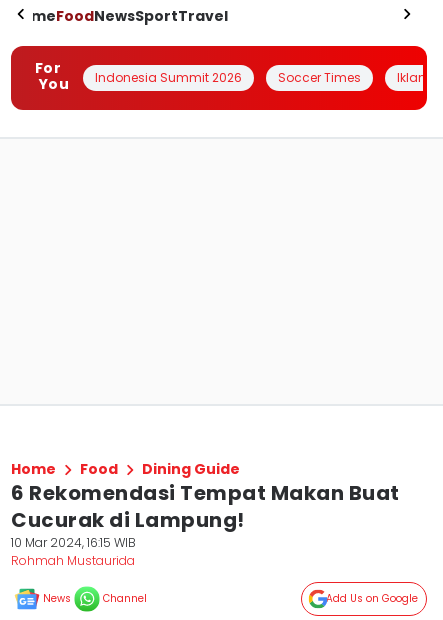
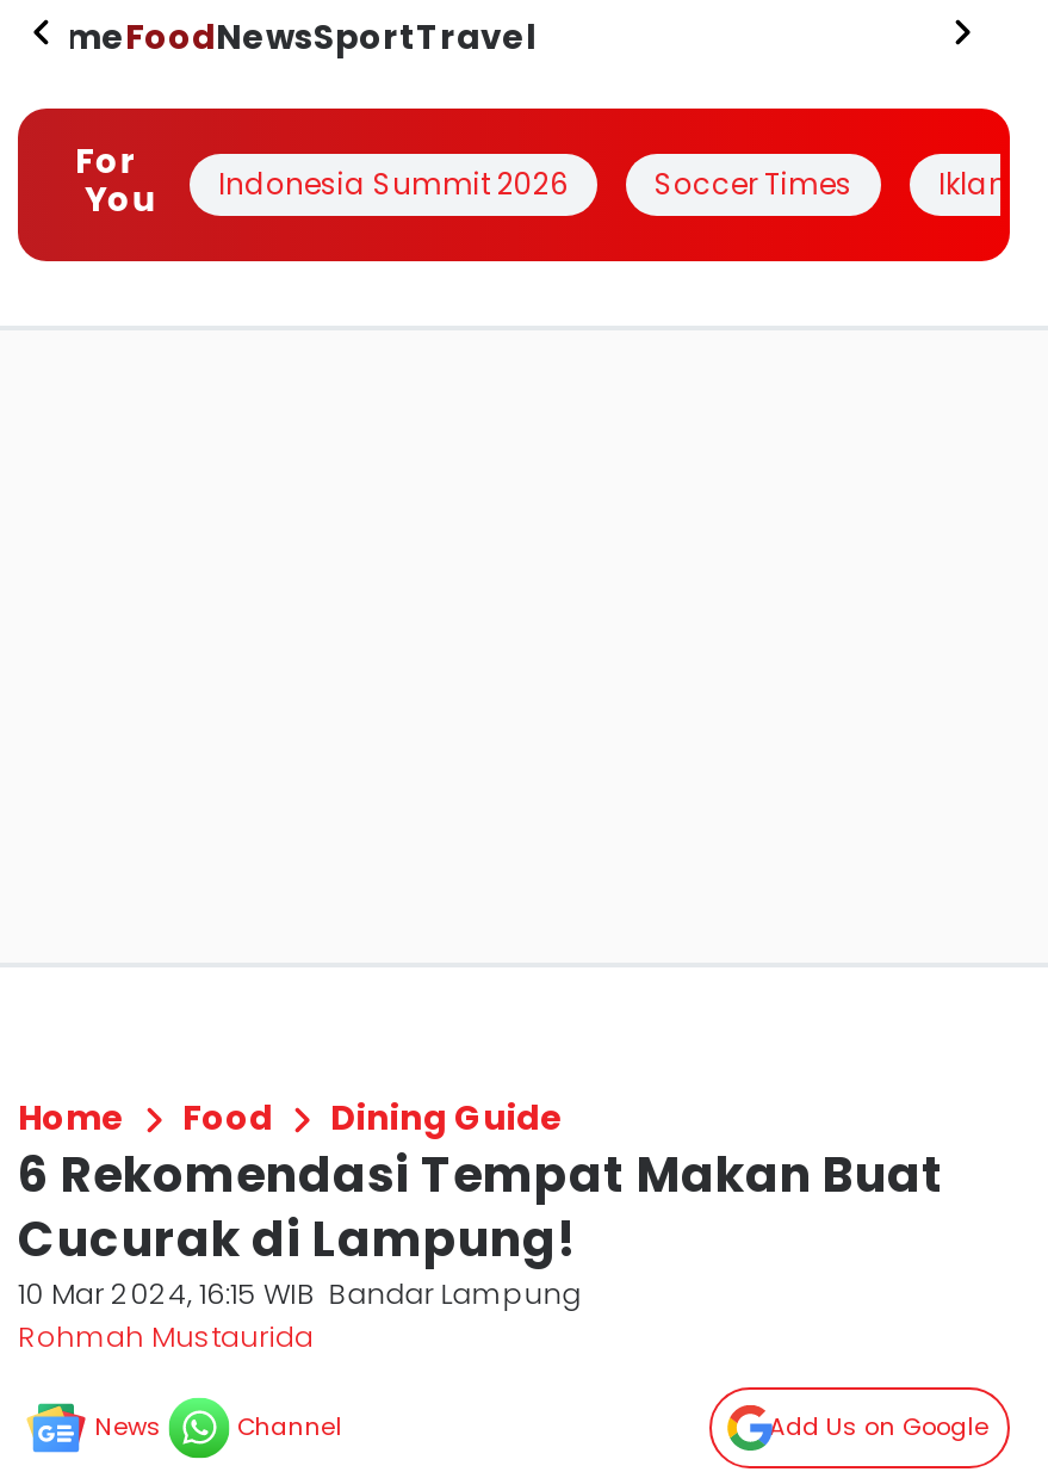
[11,534,136,551] 10 Mar 2024, 16:15 WIB -> [18,1273,581,1313] 10 Mar 2024, 16:15 WIB Bandar Lampung

